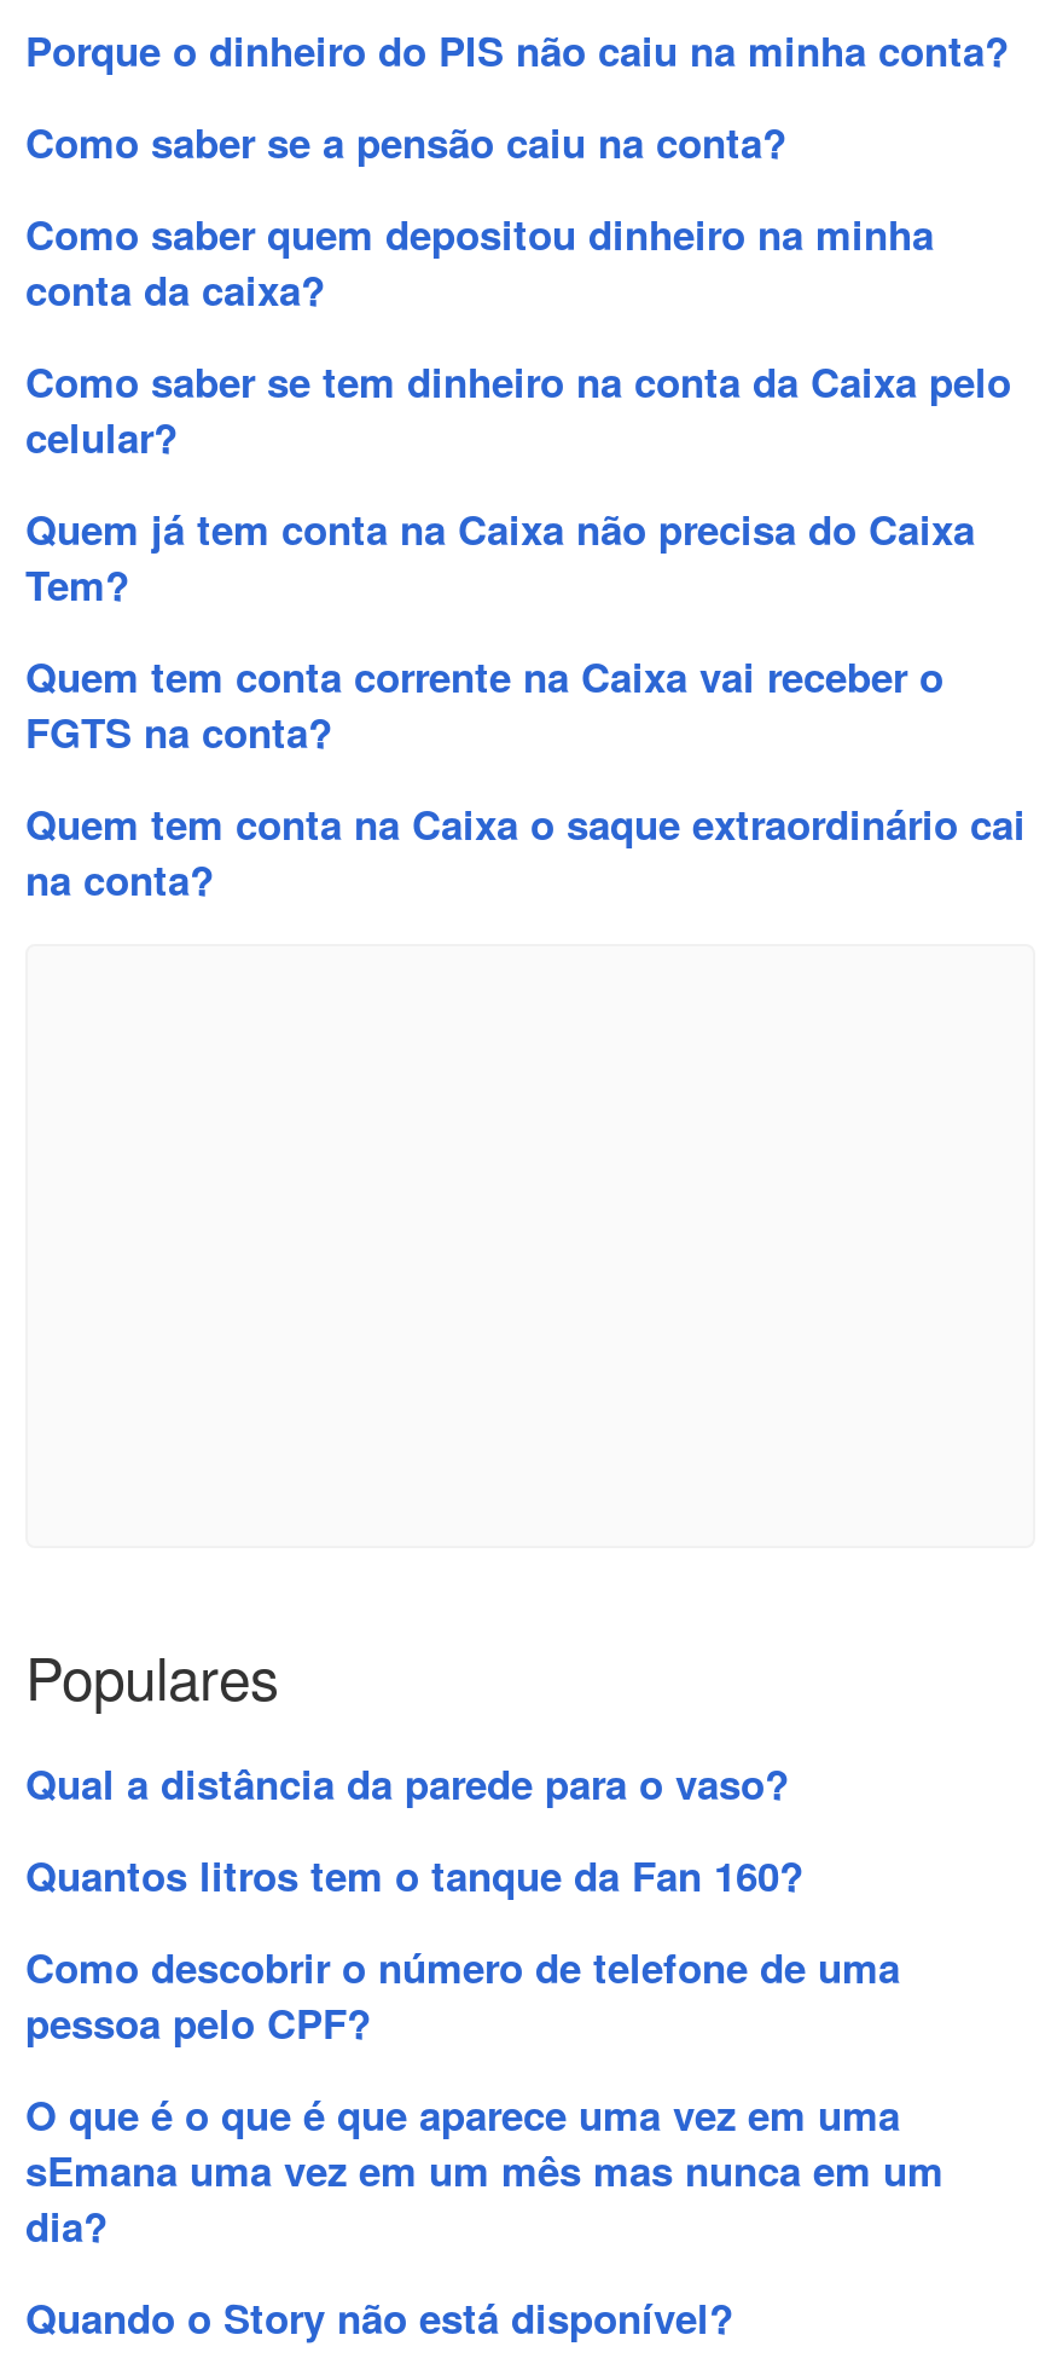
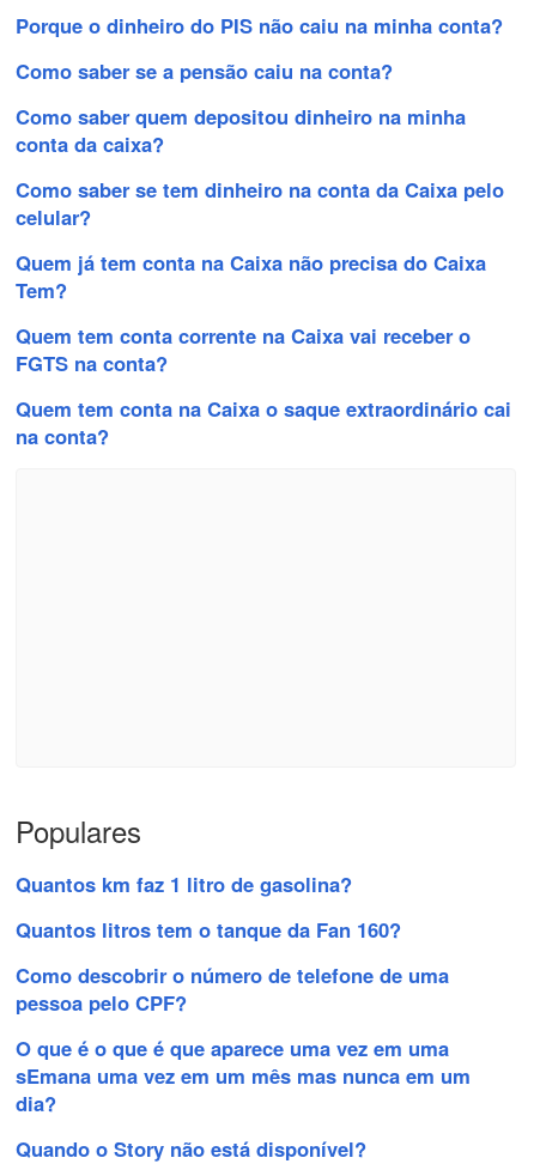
[25,1753,789,1811] Qual a distância da parede para o vaso? -> [16,869,352,898] Quantos km faz 1 litro de gasolina?

